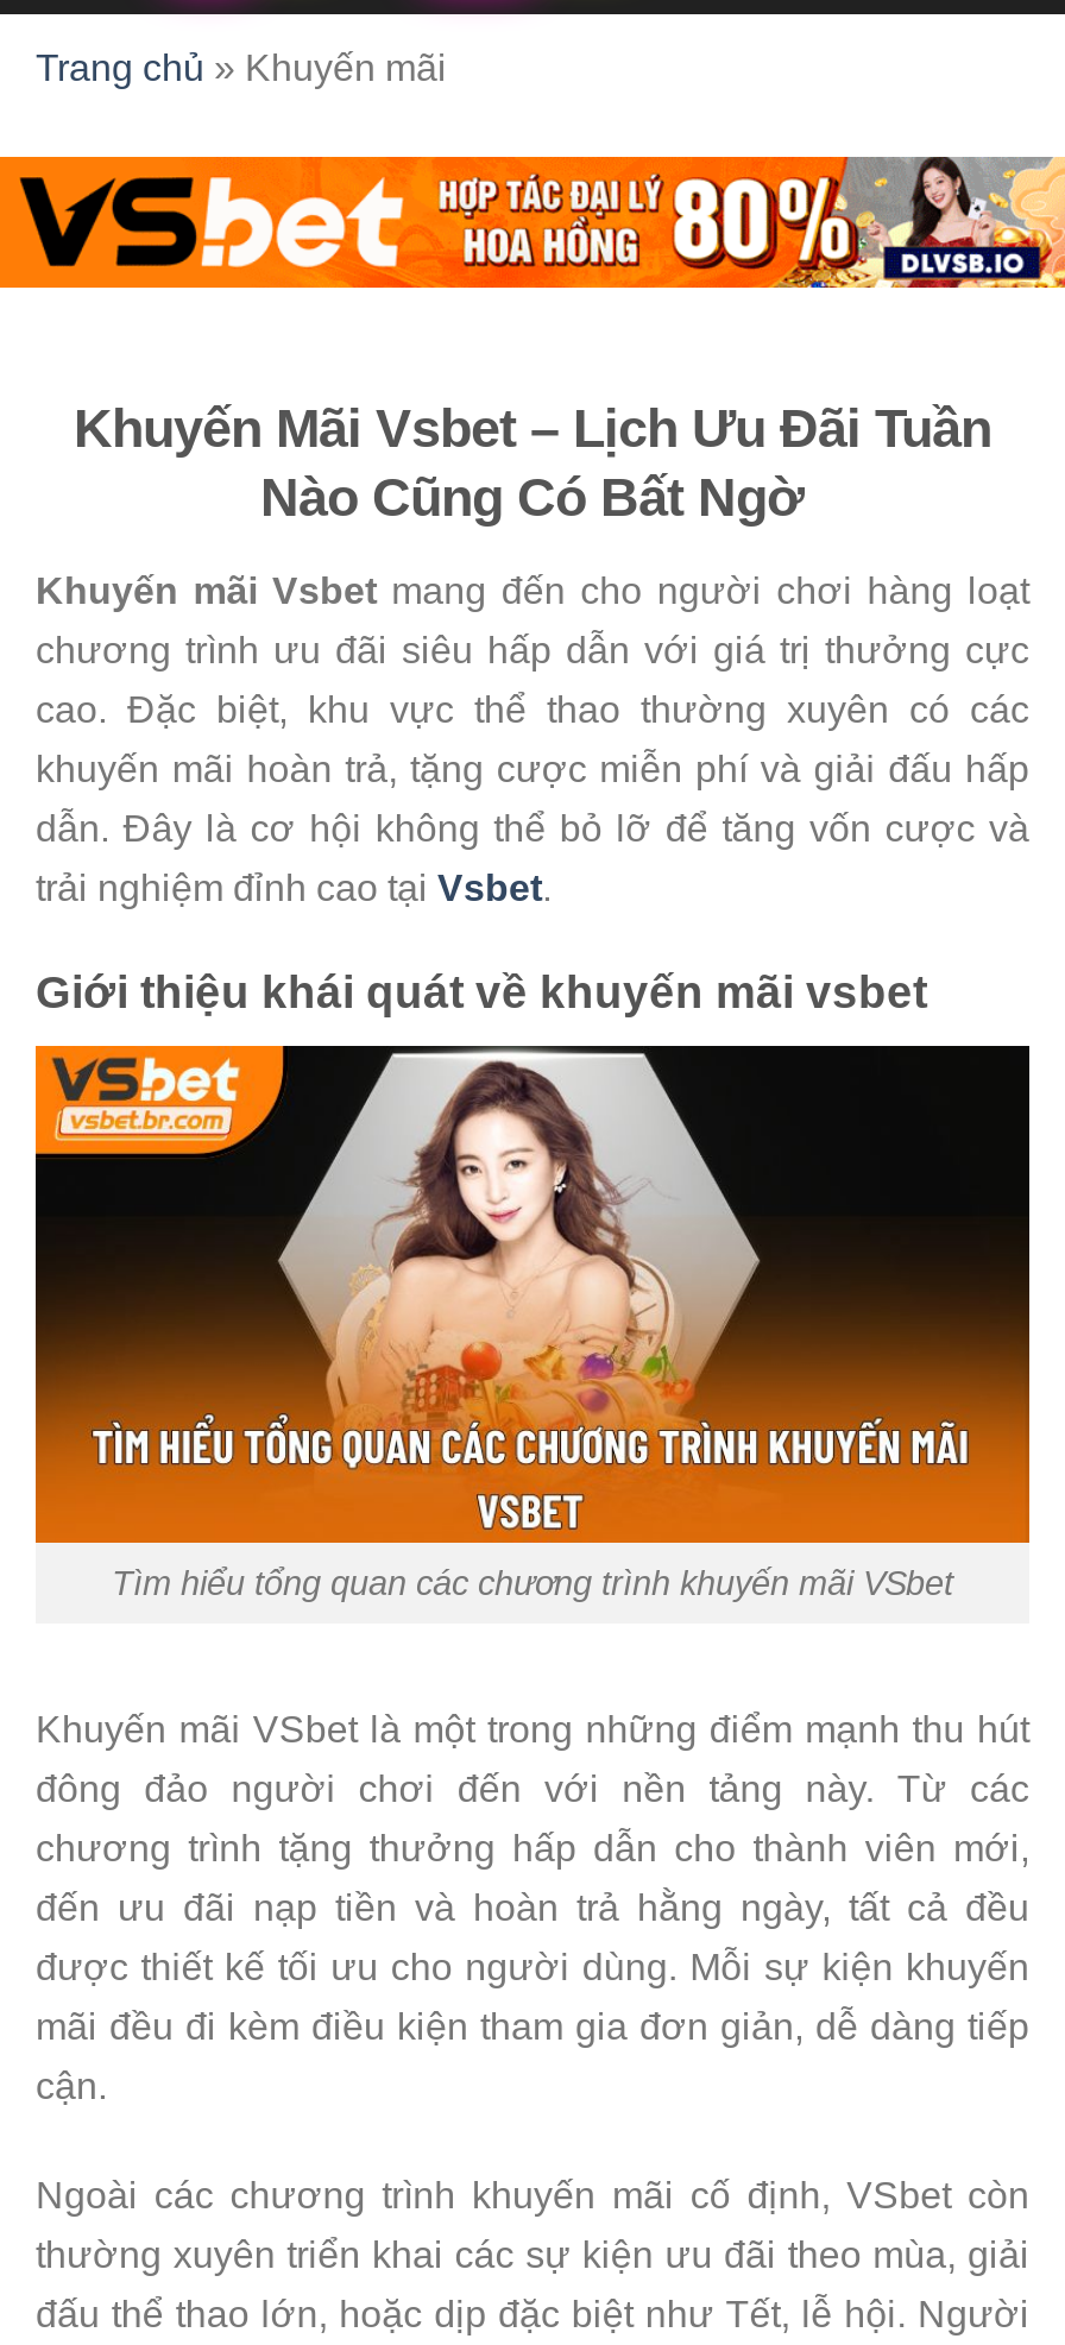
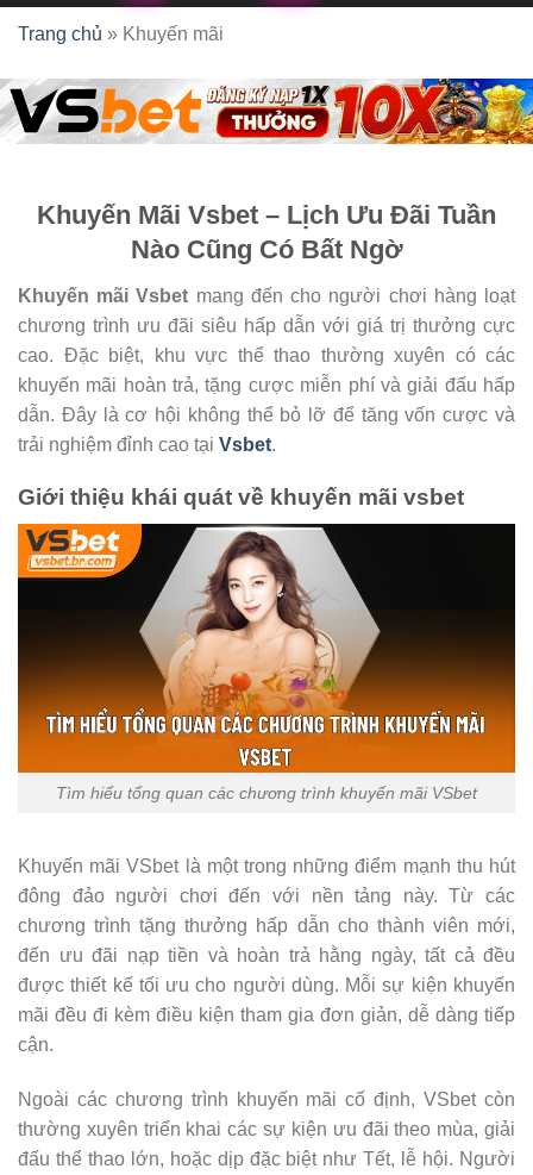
[7,155,1058,290] [image] -> [4,77,529,145] [image]

